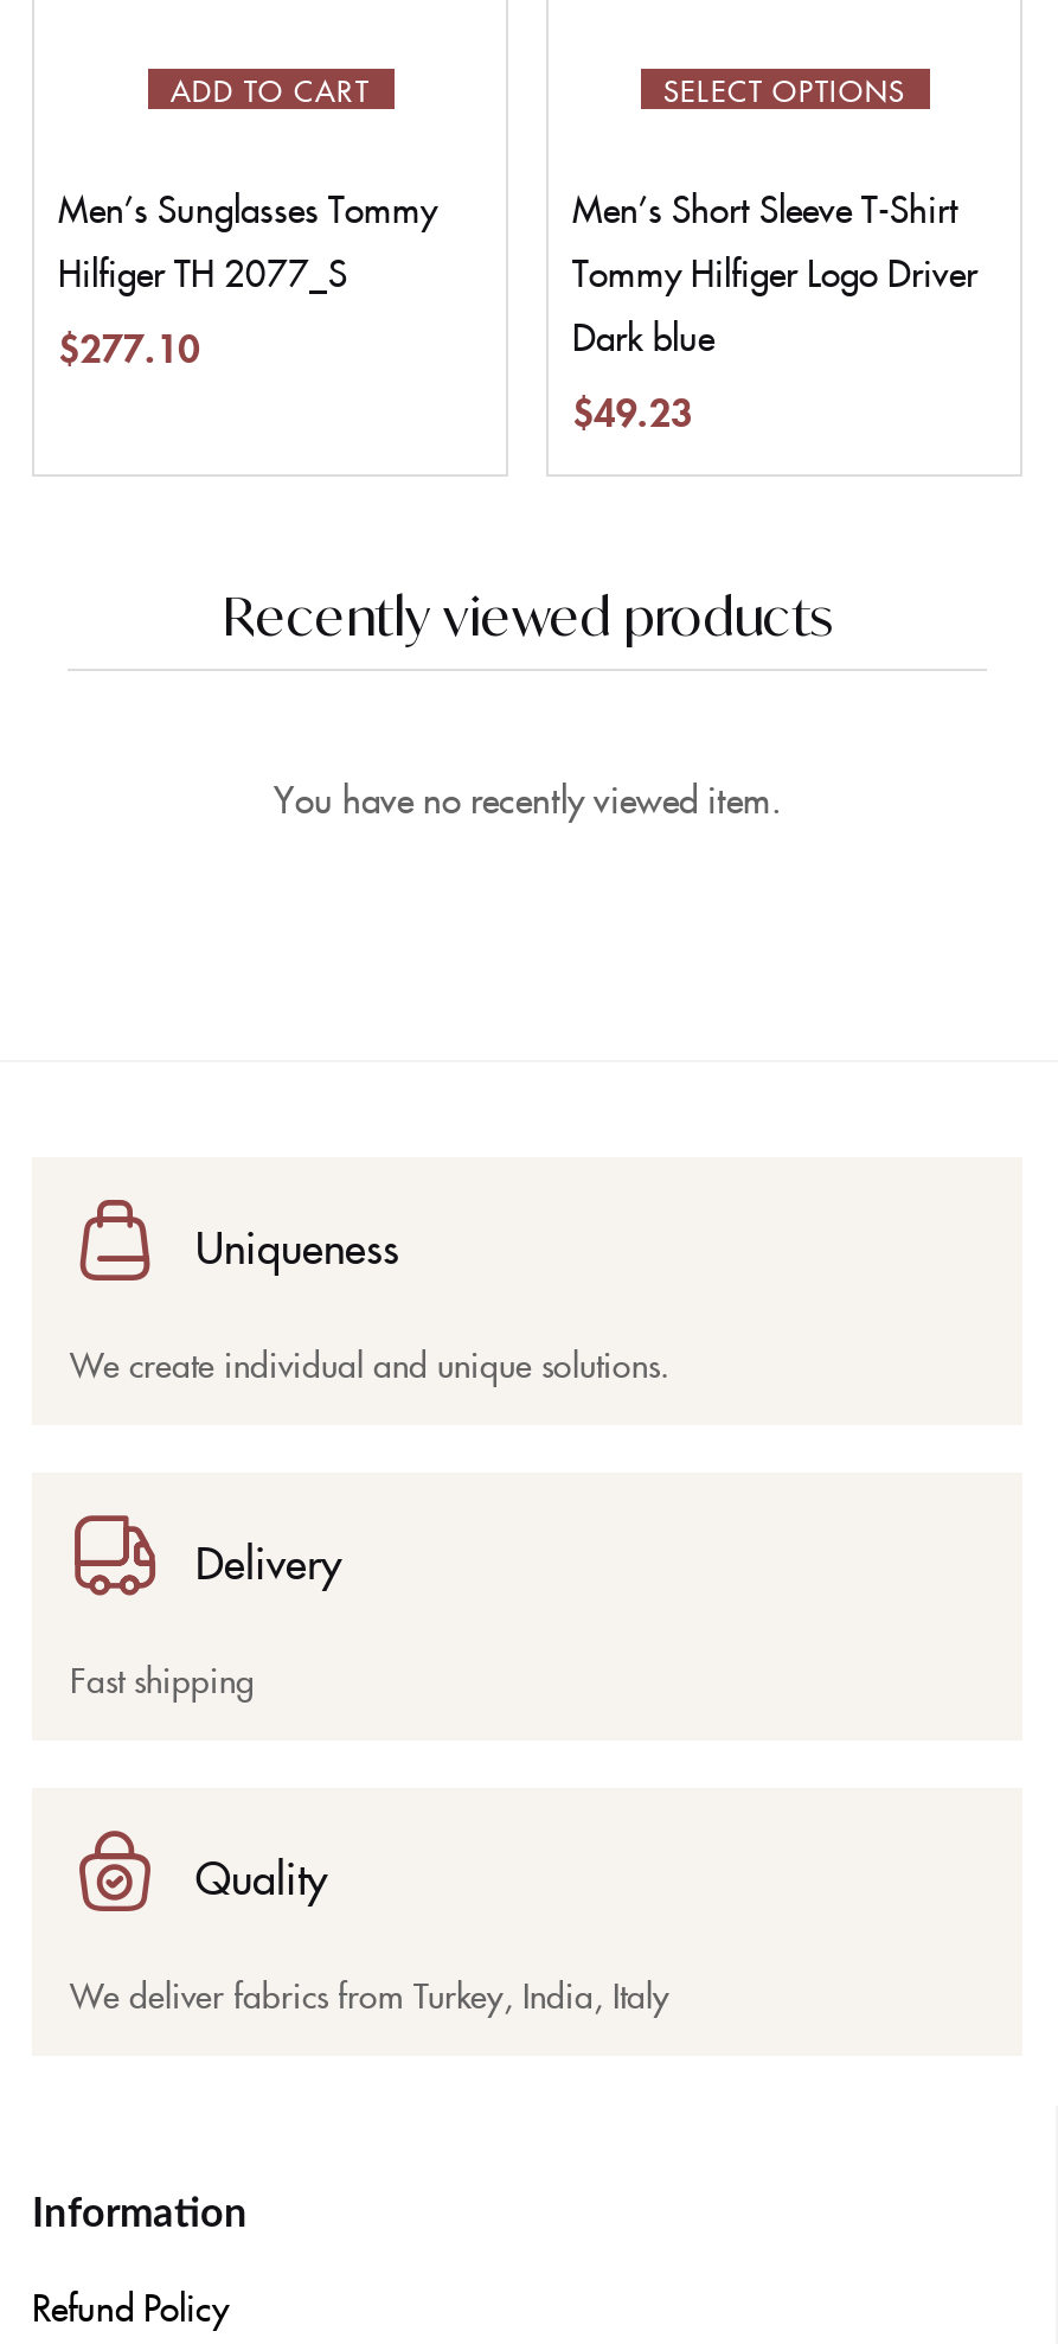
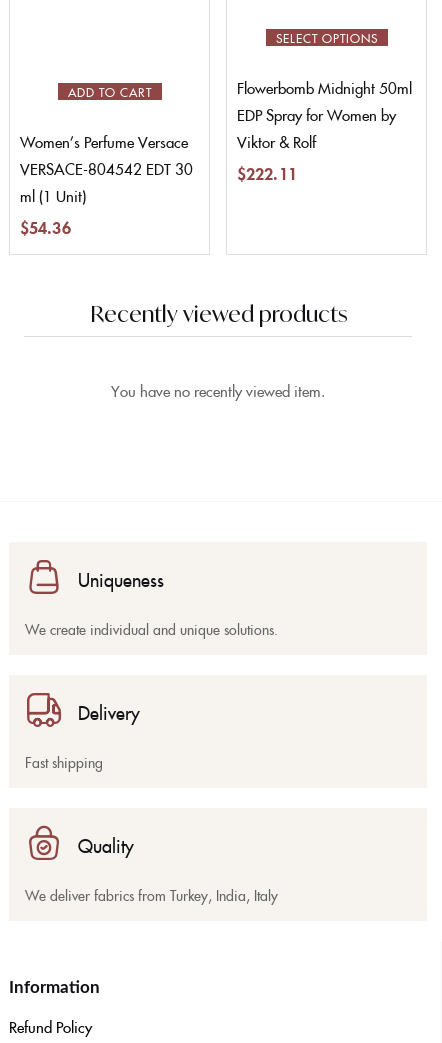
[58,183,437,297] Men’s Sunglasses Tommy | Hilfiger TH 2077_S -> [20,131,193,206] Women’s Perfume Versace | VERSACE-804542 EDT 30 | ml (1 Unit)
[572,183,977,361] Men’s Short Sleeve T-Shirt | Tommy Hilfiger Logo Driver | Dark blue -> [237,77,412,152] Flowerbomb Midnight 50ml | EDP Spray for Women by | Viktor & Rolf
[58,321,200,373] $277.10 -> [20,216,71,238] $54.36
[572,385,692,437] $49.23 -> [237,162,297,184] $222.11

